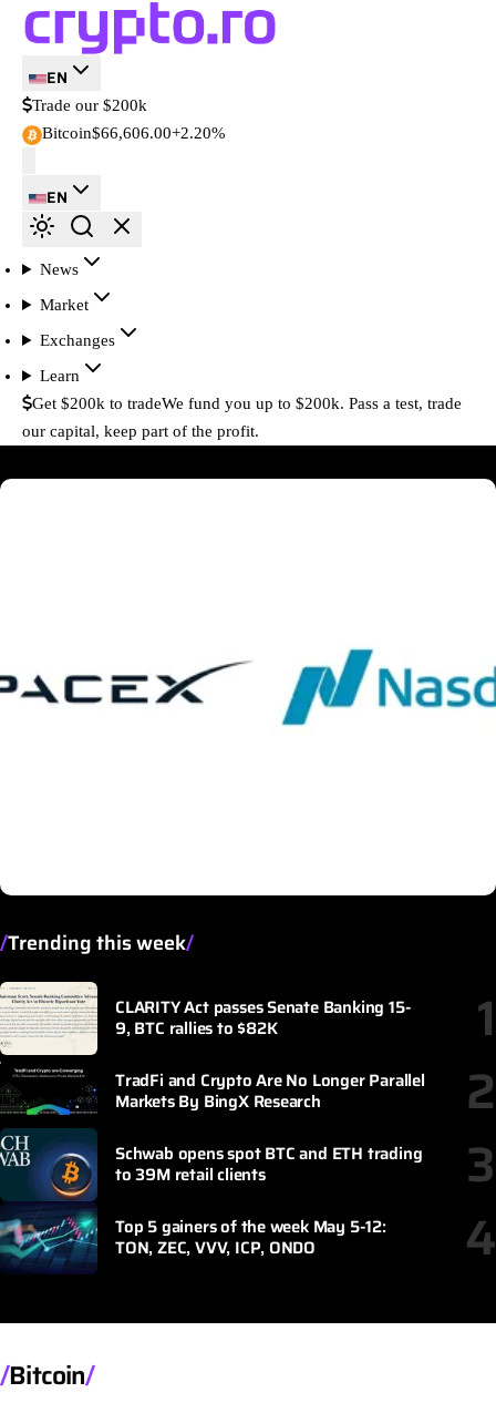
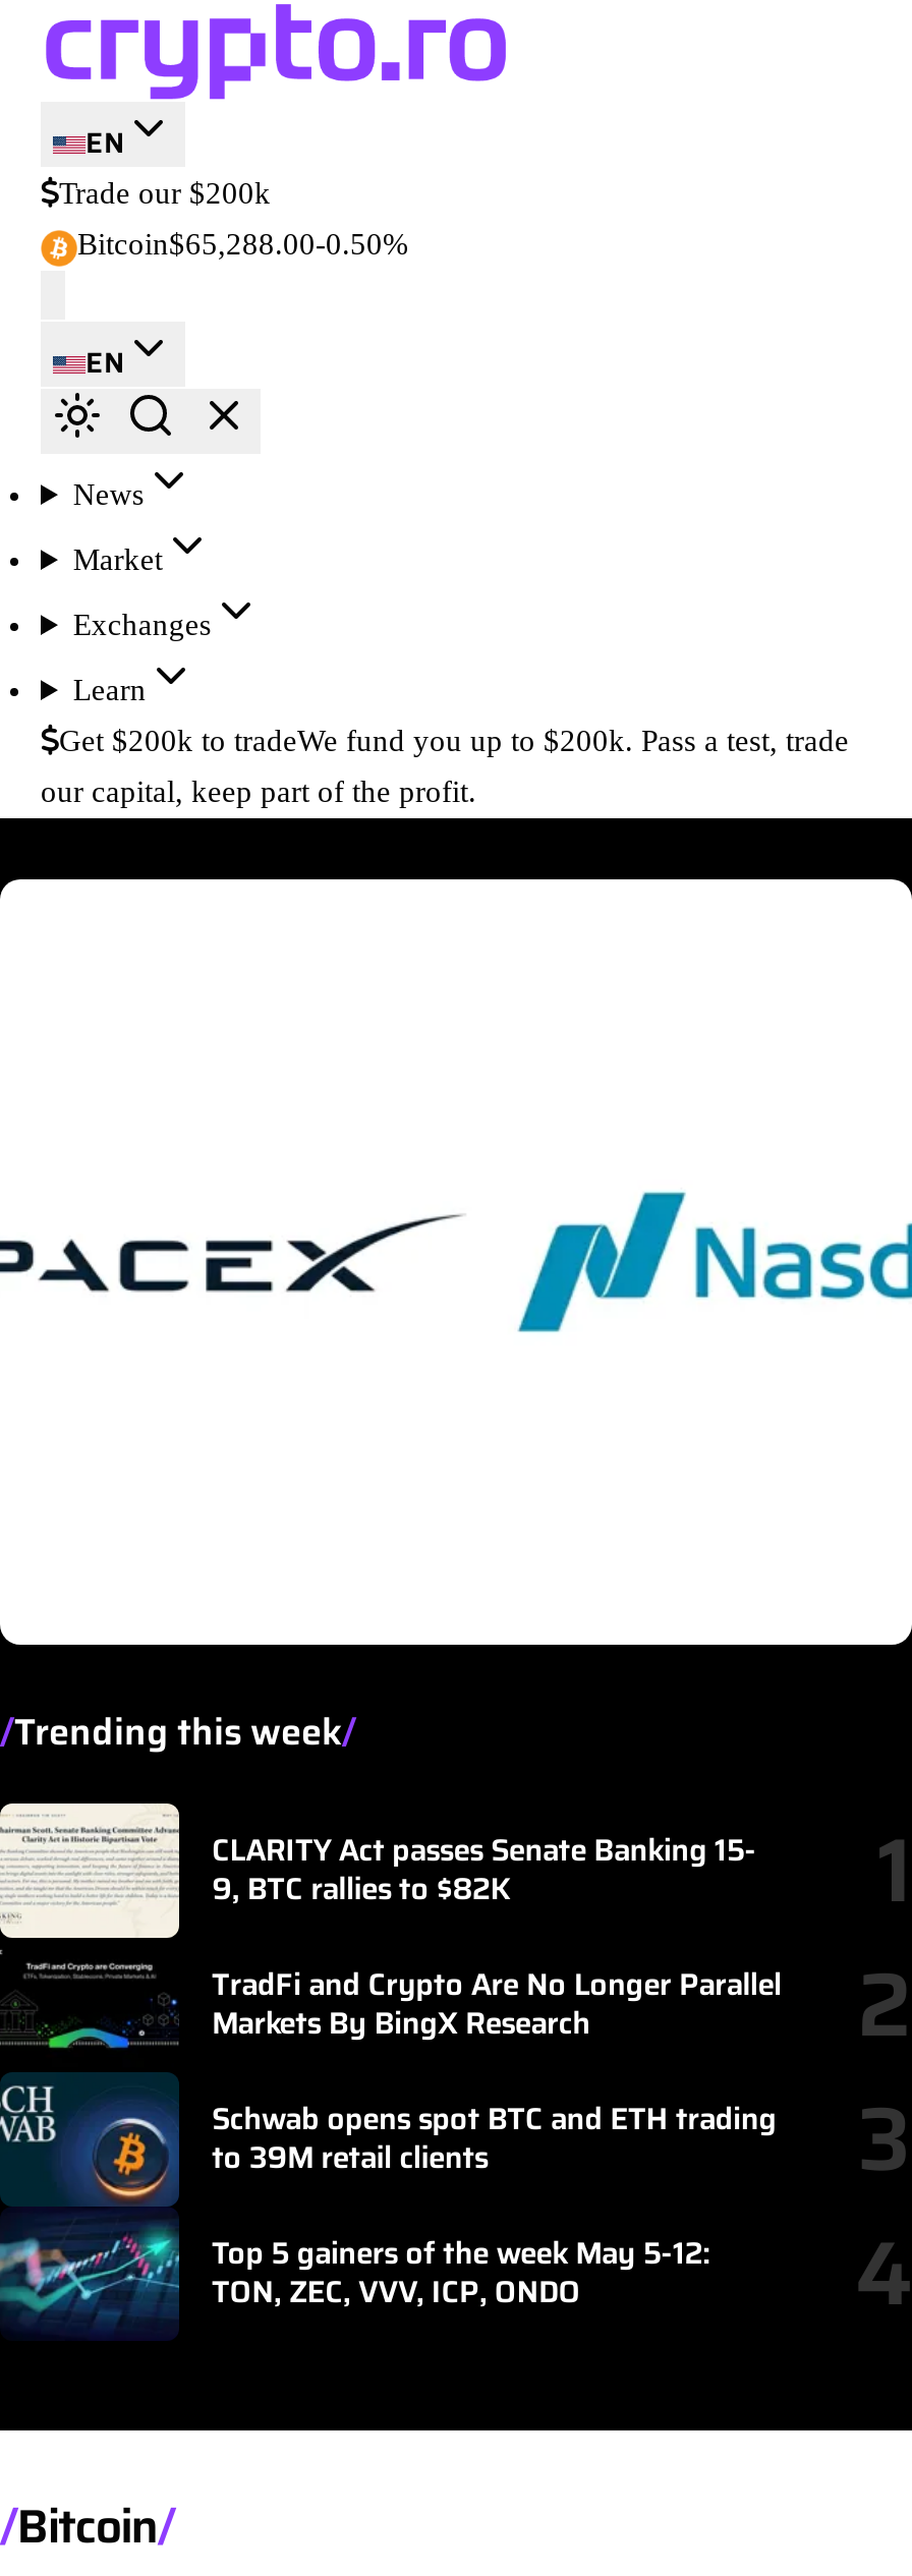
[42,124,226,142] Bitcoin$66,606.00+2.20% -> [77,228,409,261] Bitcoin$65,288.00-0.50%

